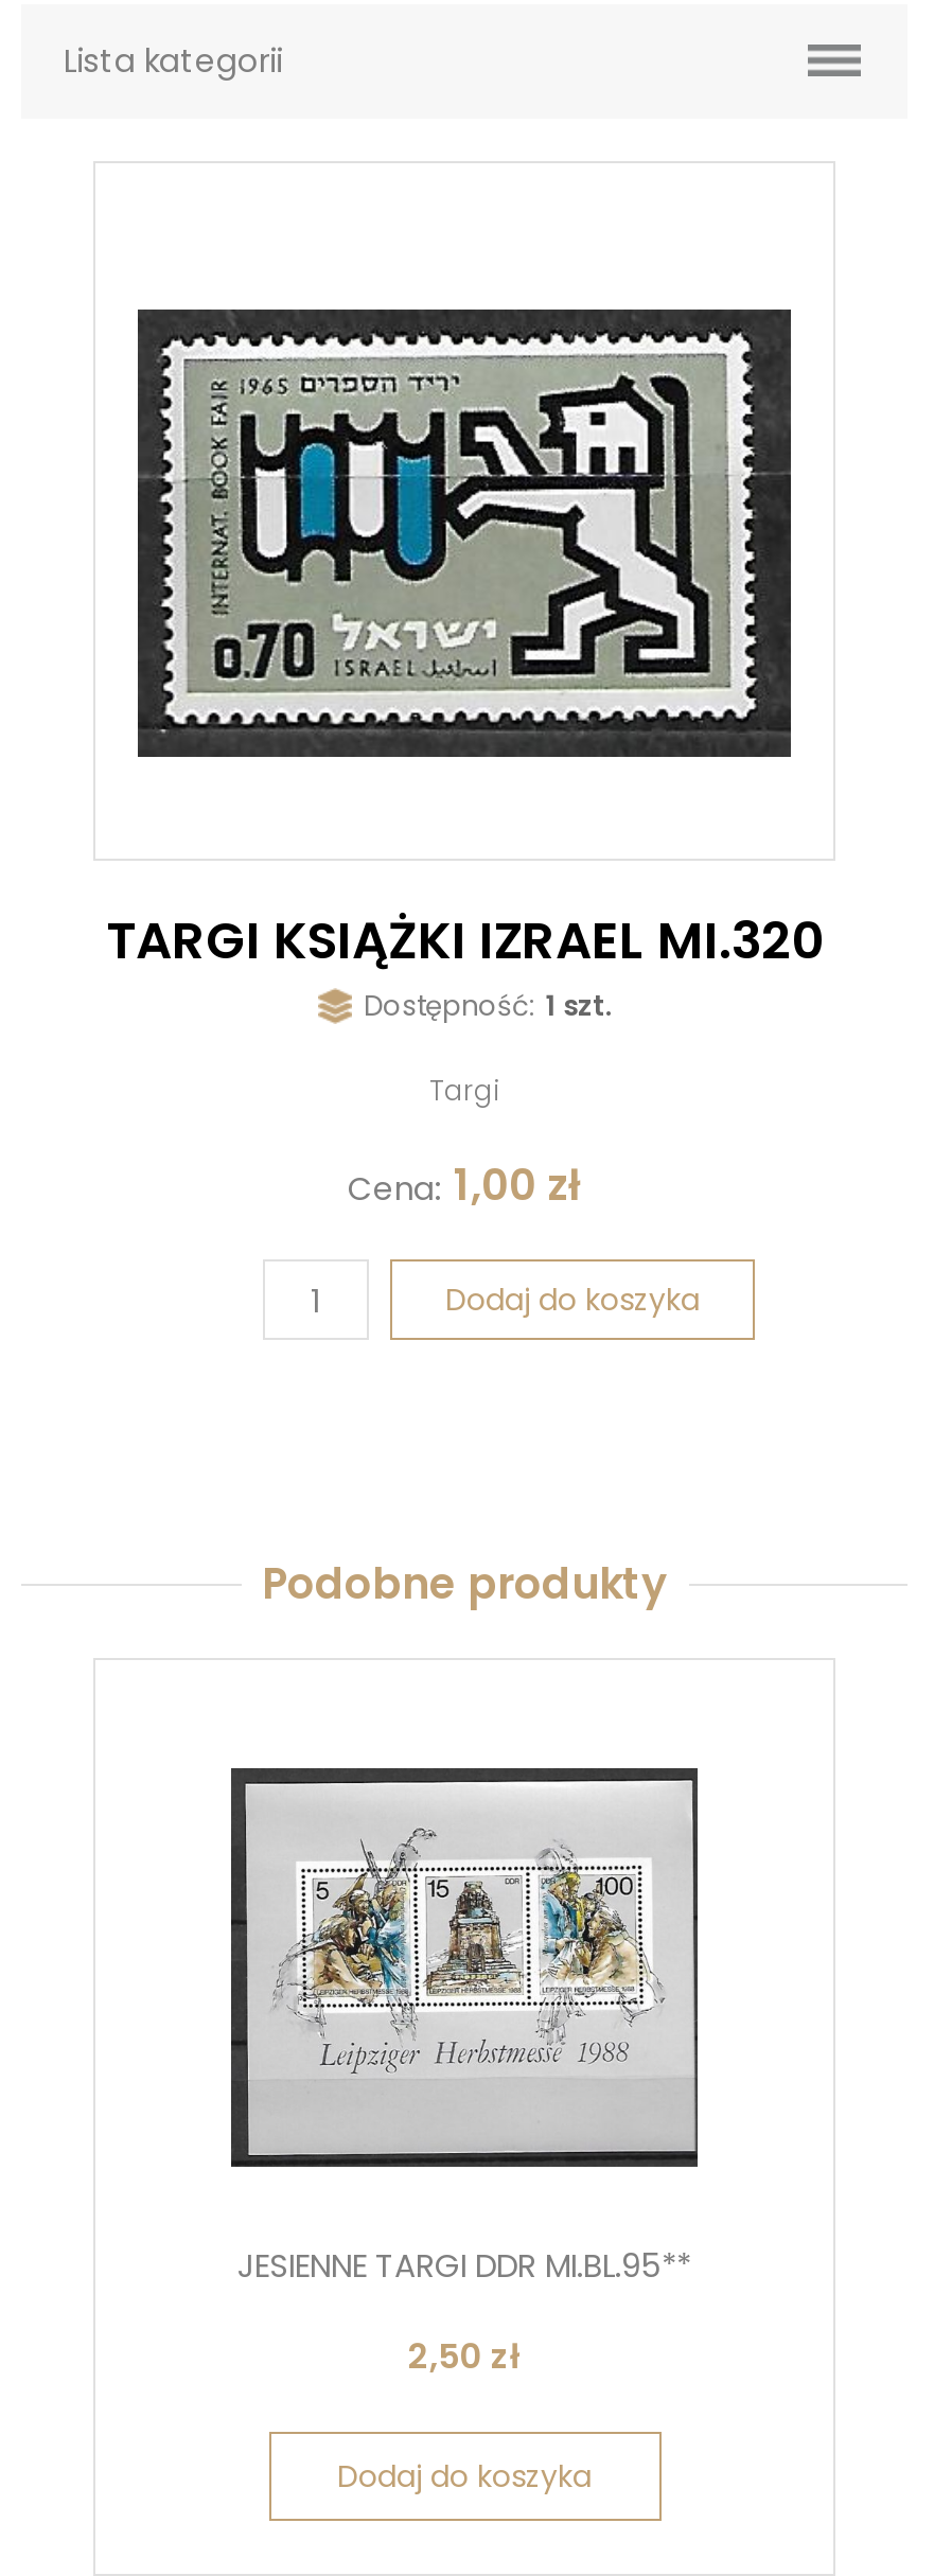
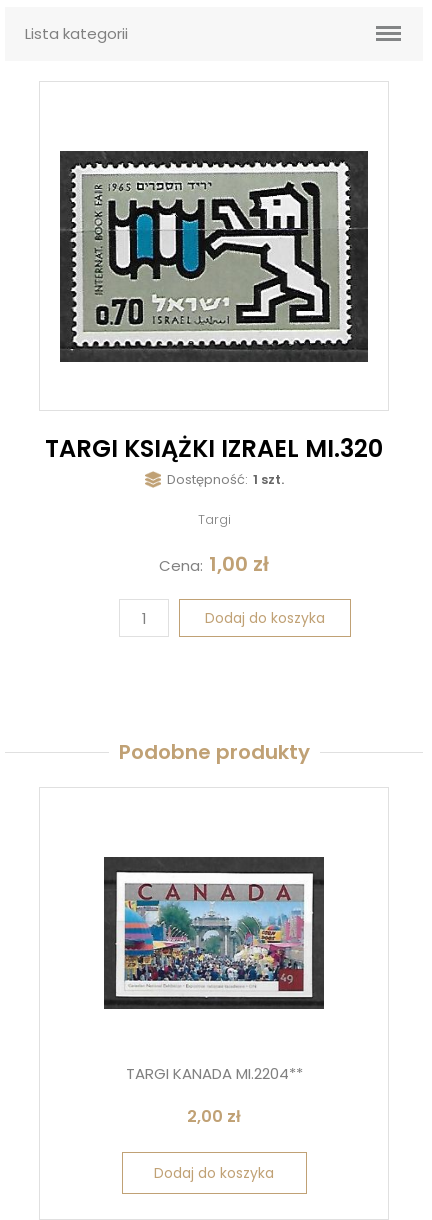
[229,1766,700,2288] [image] | JESIENNE TARGI DDR MI.BL.95** -> [104,839,324,1084] [image] | TARGI KANADA MI.2204**
[408,2333,521,2381] 2,50 zł -> [187,1105,241,1128] 2,00 zł

